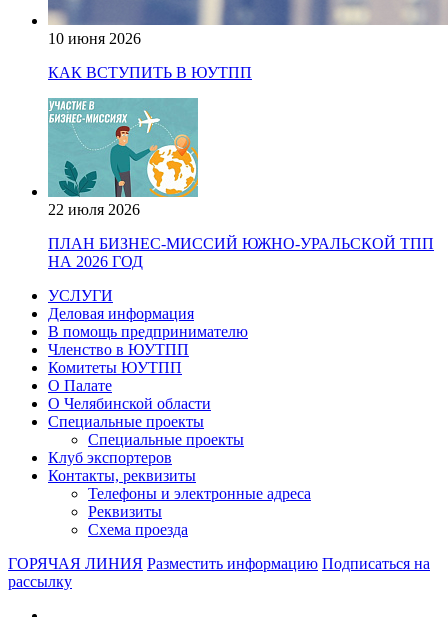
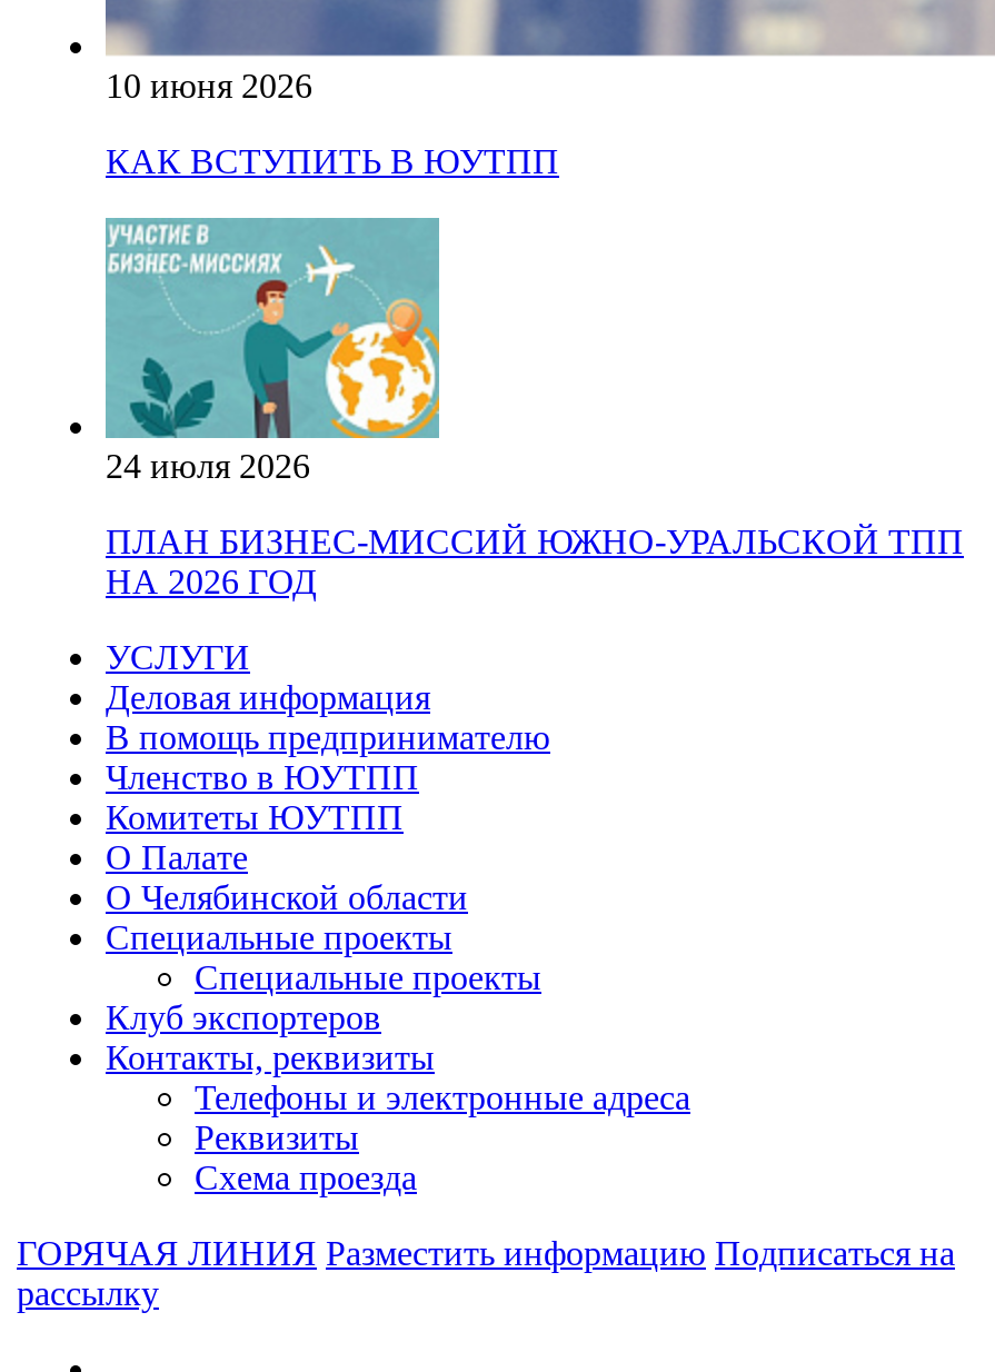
[48,201,140,218] 22 июля 2026 -> [106,447,310,485] 24 июля 2026

